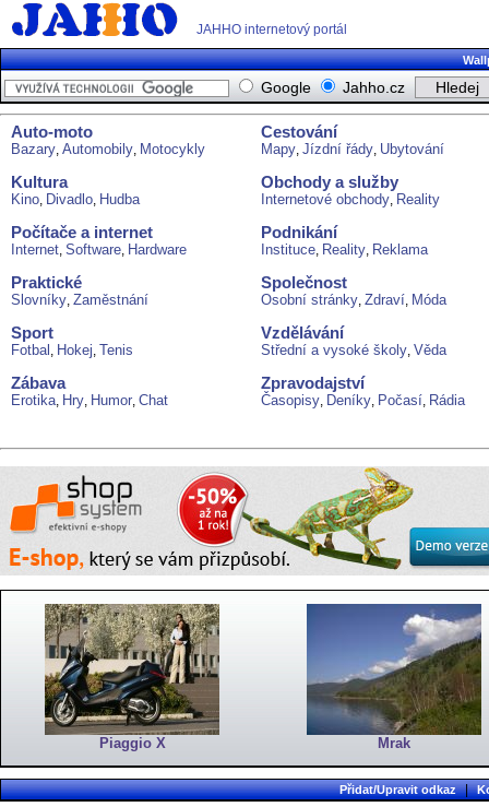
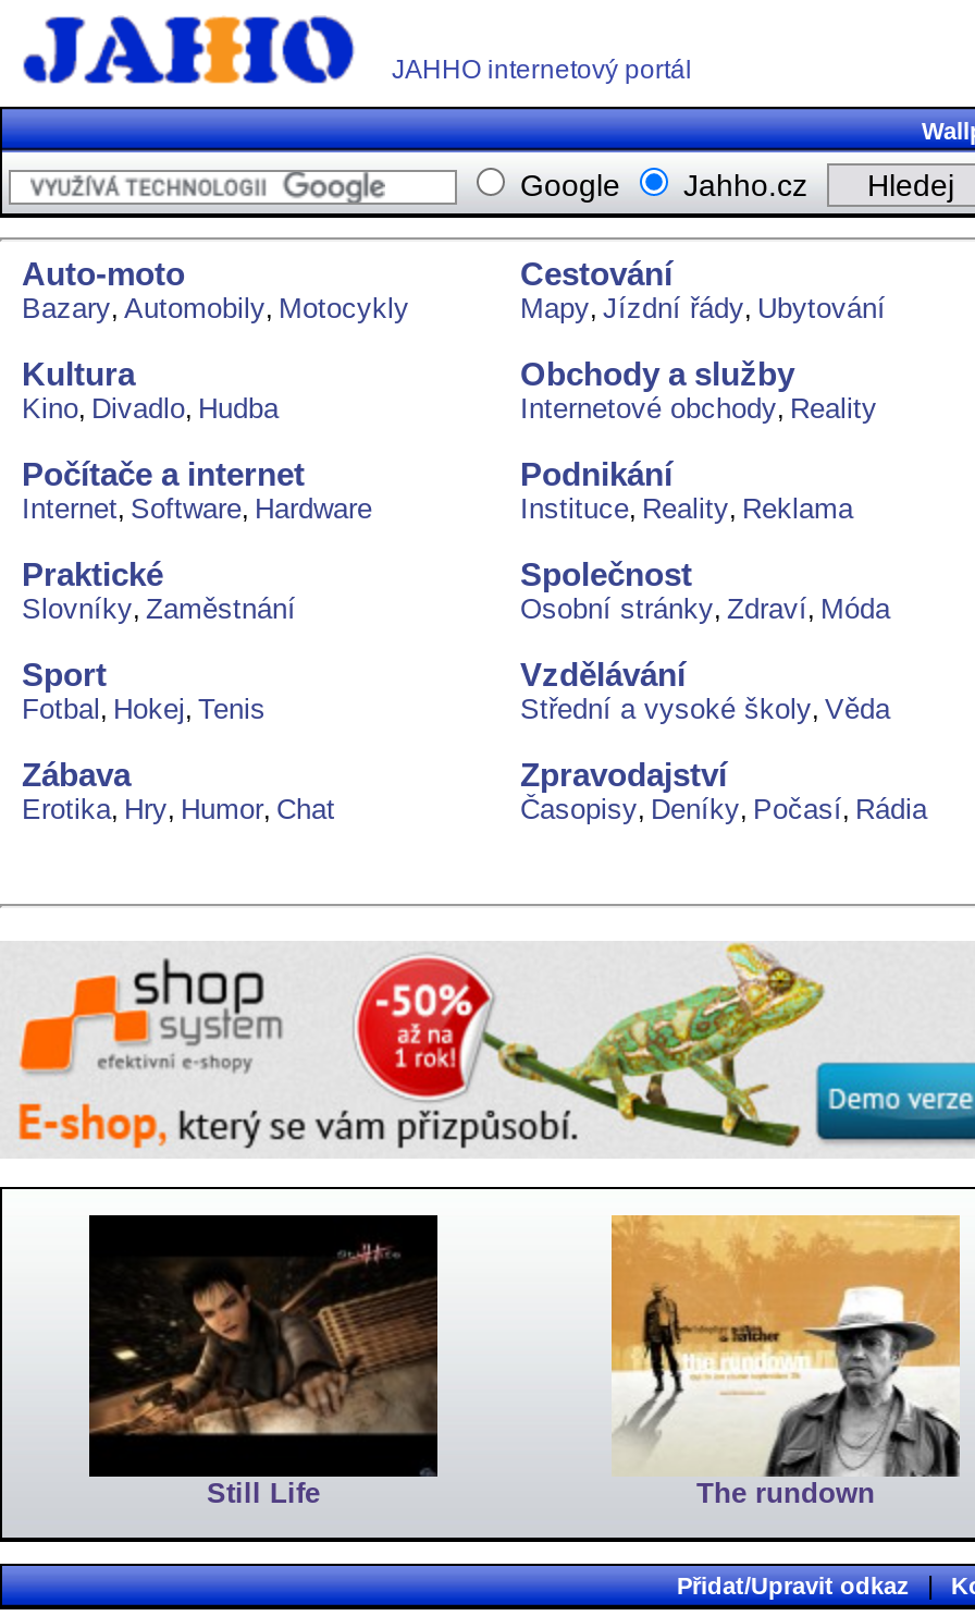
[44,603,410,751] [image] | Piaggio X | Mrak -> [87,1213,875,1509] [image] | Still Life | The rundown
[306,603,482,736] [image] -> [609,1213,962,1477] [image]

